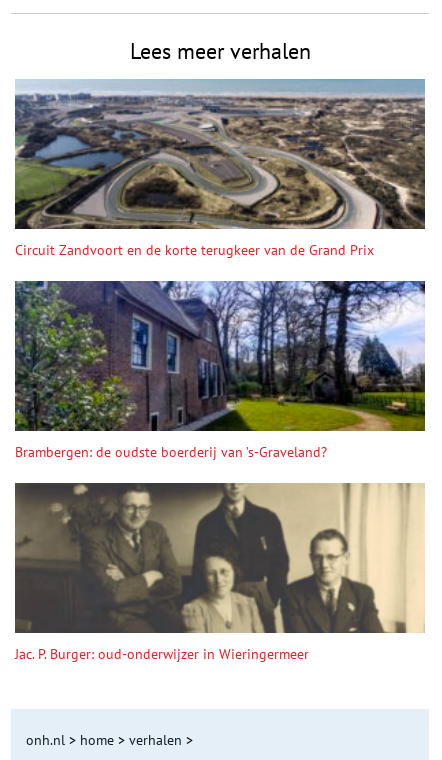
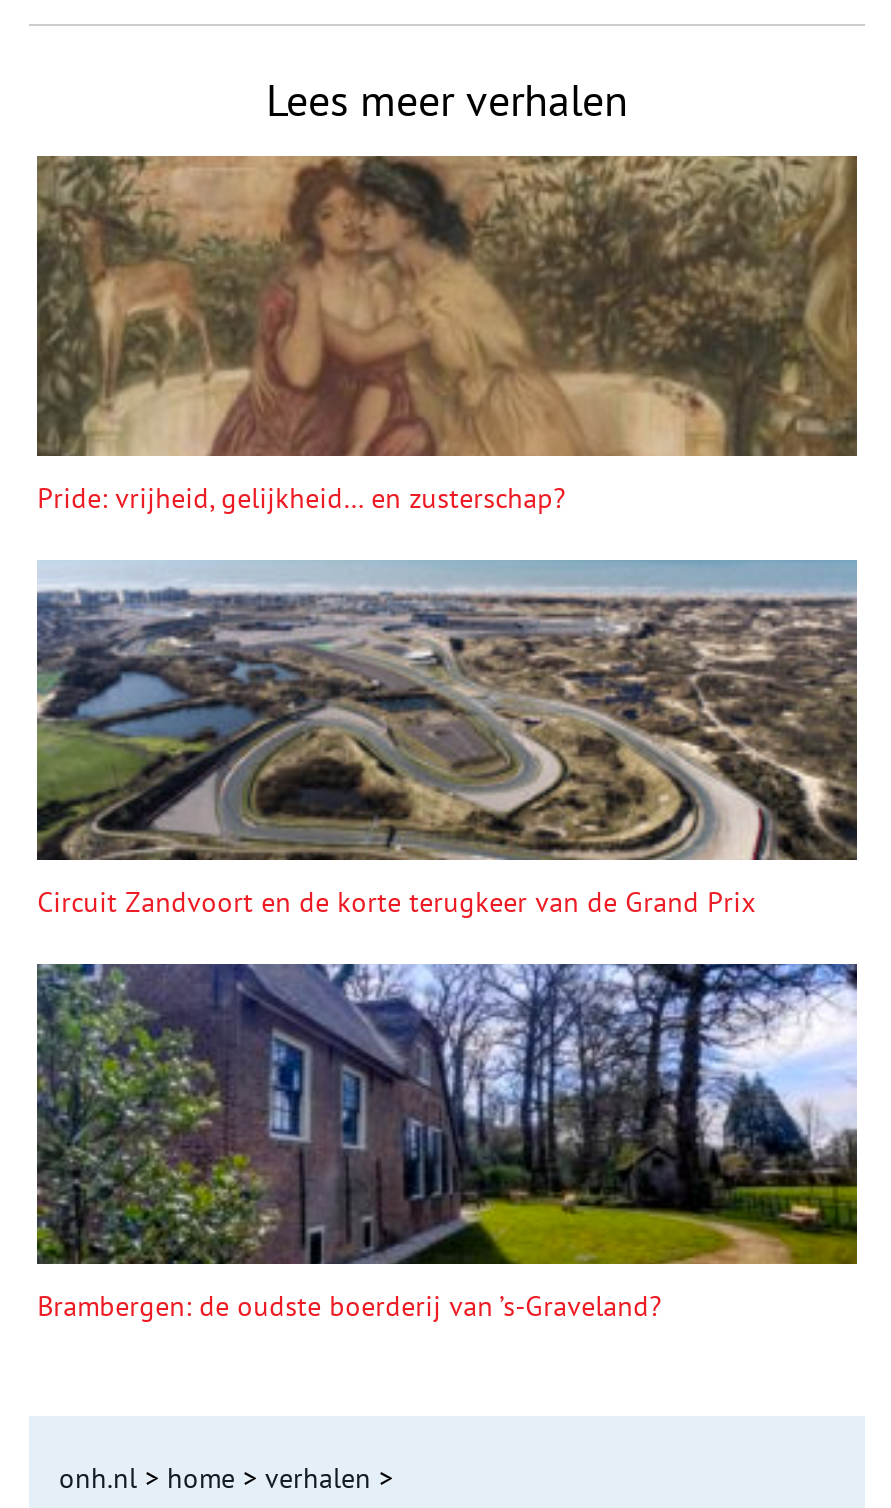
none -> [35,154,859,516] [image] | Pride: vrijheid, gelijkheid… en zusterschap?
moved [13,82,427,461] -> [33,566,861,1324]: [image] | Circuit Zandvoort en de korte terugkeer van de Grand Prix | Brambergen: de oudste boerderij van ’s-Graveland?
[15,482,425,663] [image] | Jac. P. Burger: oud-onderwijzer in Wieringermeer -> none

